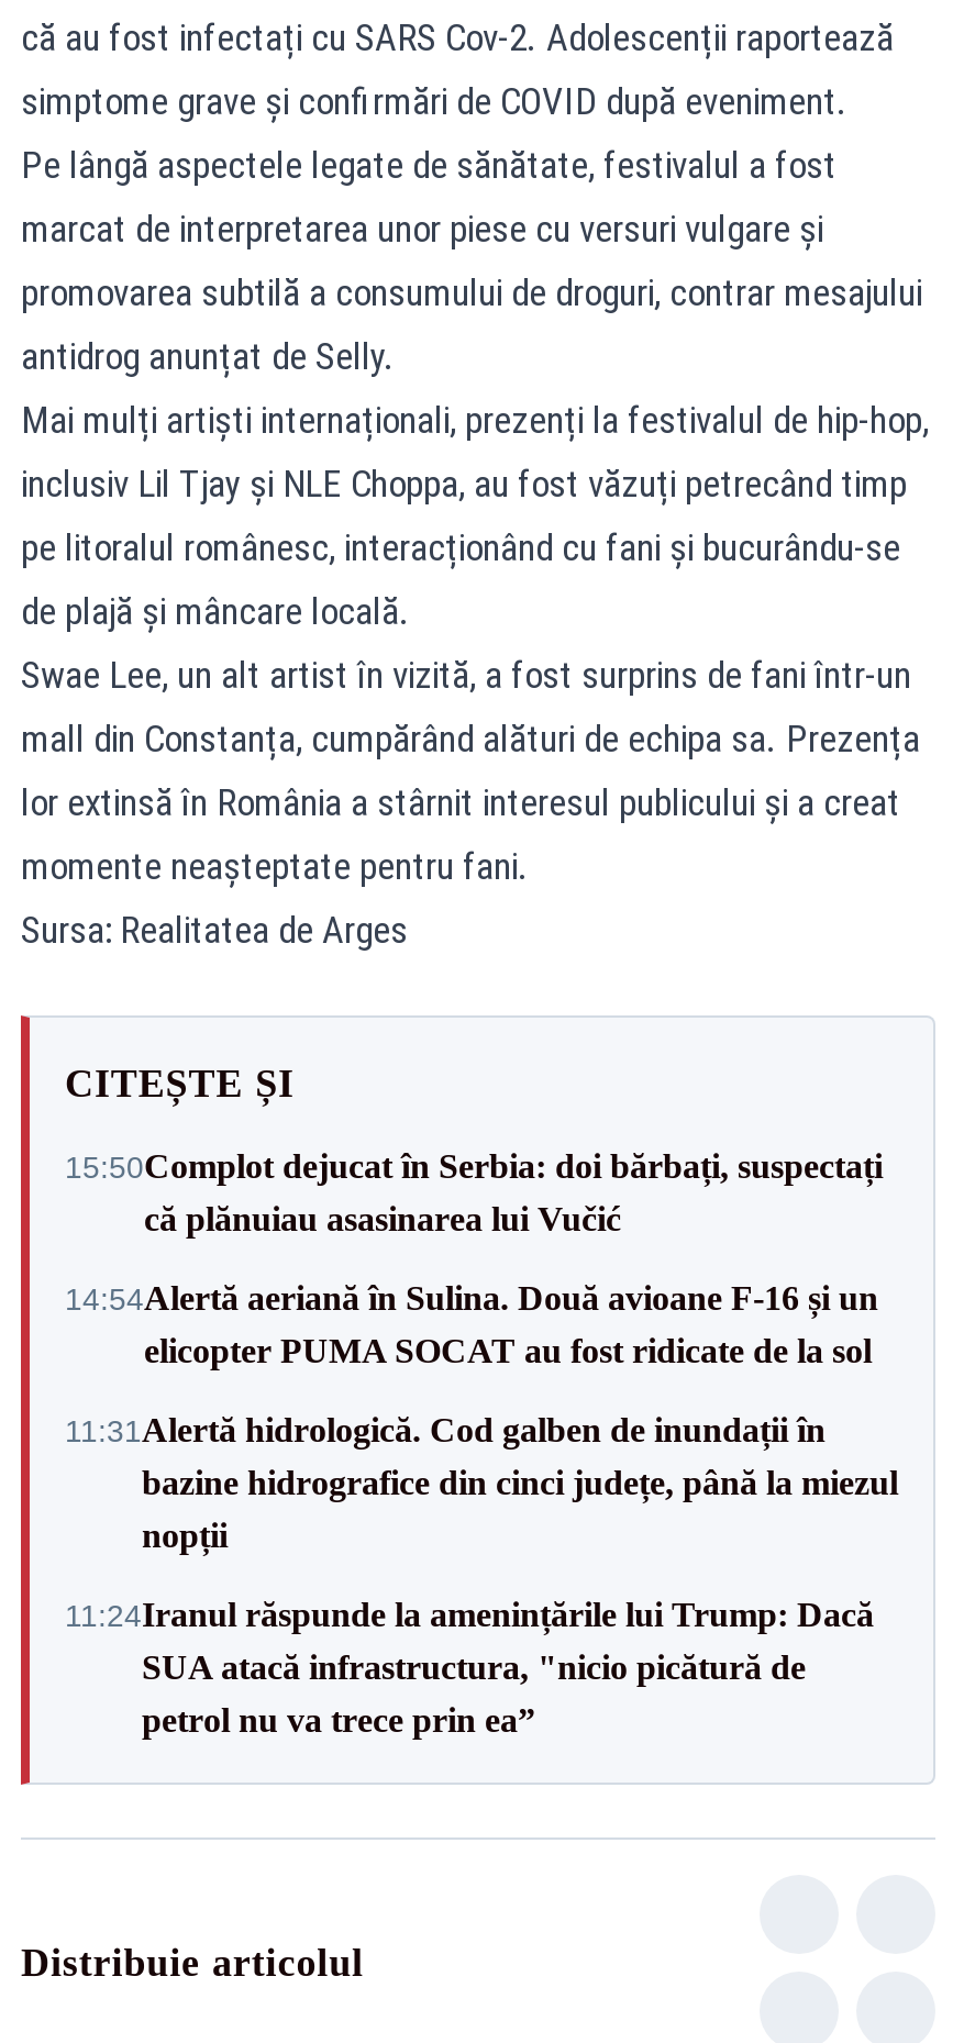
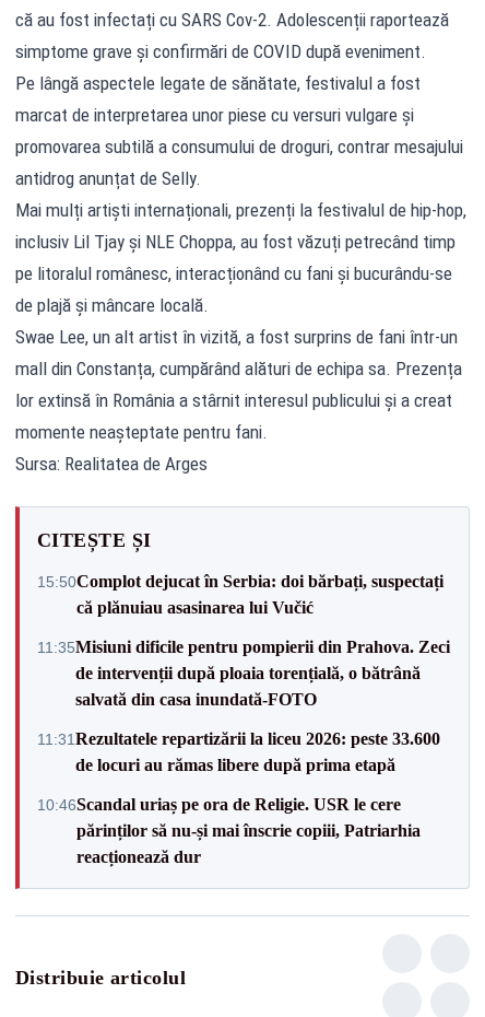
[65,1279,878,1369] 14:54Alertă aeriană în Sulina. Două avioane F-16 și un | elicopter PUMA SOCAT au fost ridicate de la sol -> [37,637,450,708] 11:35Misiuni dificile pentru pompierii din Prahova. Zeci | de intervenții după ploaia torențială, o bătrână | salvată din casa inundată-FOTO
[65,1411,898,1554] 11:31Alertă hidrologică. Cod galben de inundații în | bazine hidrografice din cinci județe, până la miezul | nopții -> [37,729,440,774] 11:31 Rezultatele repartizării la liceu 2026: peste 33.600 | de locuri au rămas libere după prima etapă
[65,1596,874,1739] 11:24Iranul răspunde la amenințările lui Trump: Dacă | SUA atacă infrastructura, "nicio picătură de | petrol nu va trece prin ea” -> [37,794,421,866] 10:46Scandal uriaș pe ora de Religie. USR le cere | părinților să nu-și mai înscrie copiii, Patriarhia | reacționează dur

